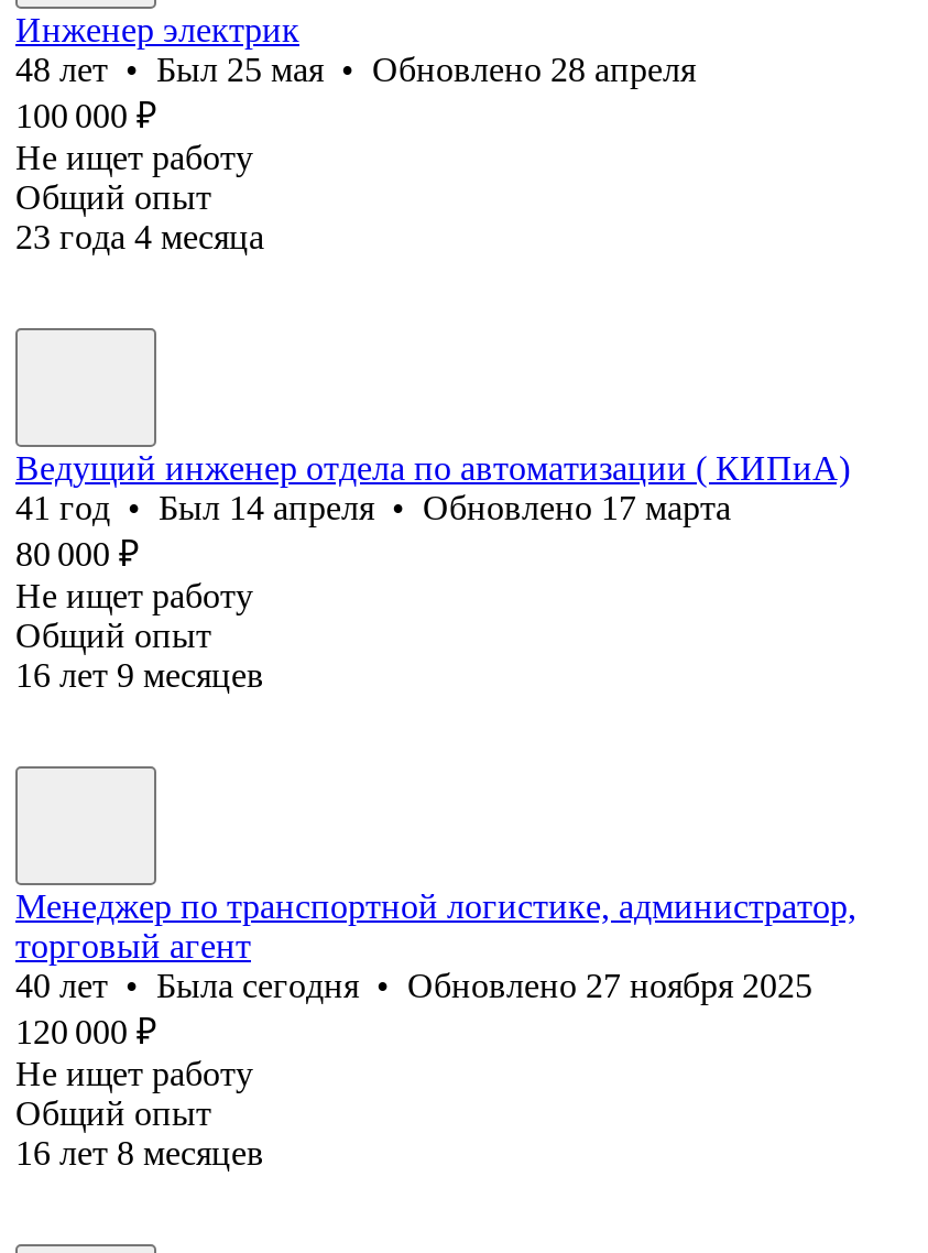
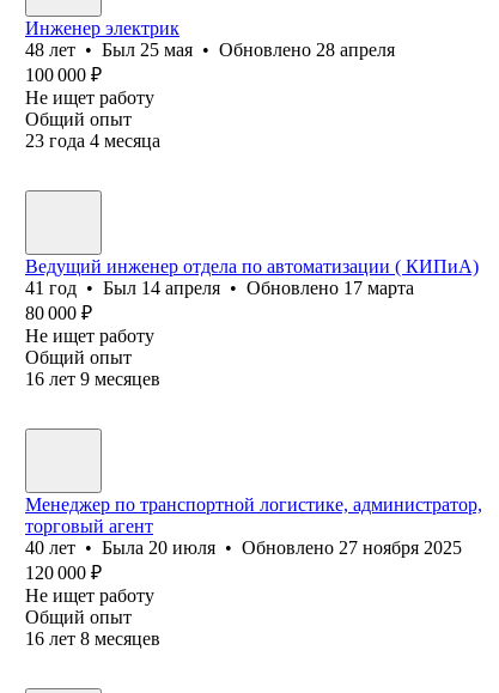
[15,967,812,1004] 40 лет • Была сегодня • Обновлено 27 ноября 2025 -> [25,537,462,558] 40 лет • Была 20 июля • Обновлено 27 ноября 2025

